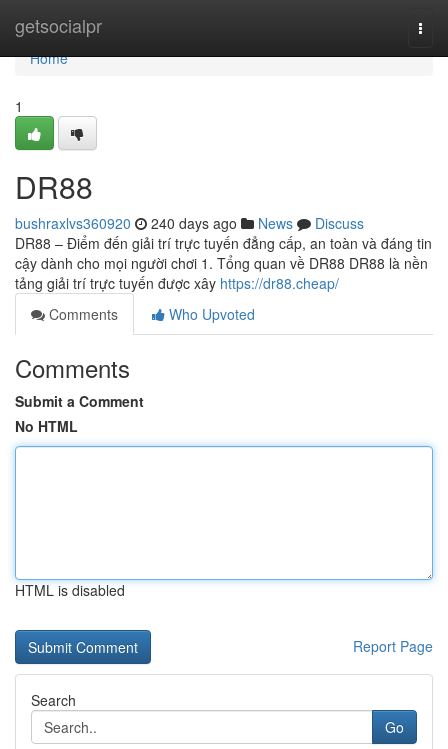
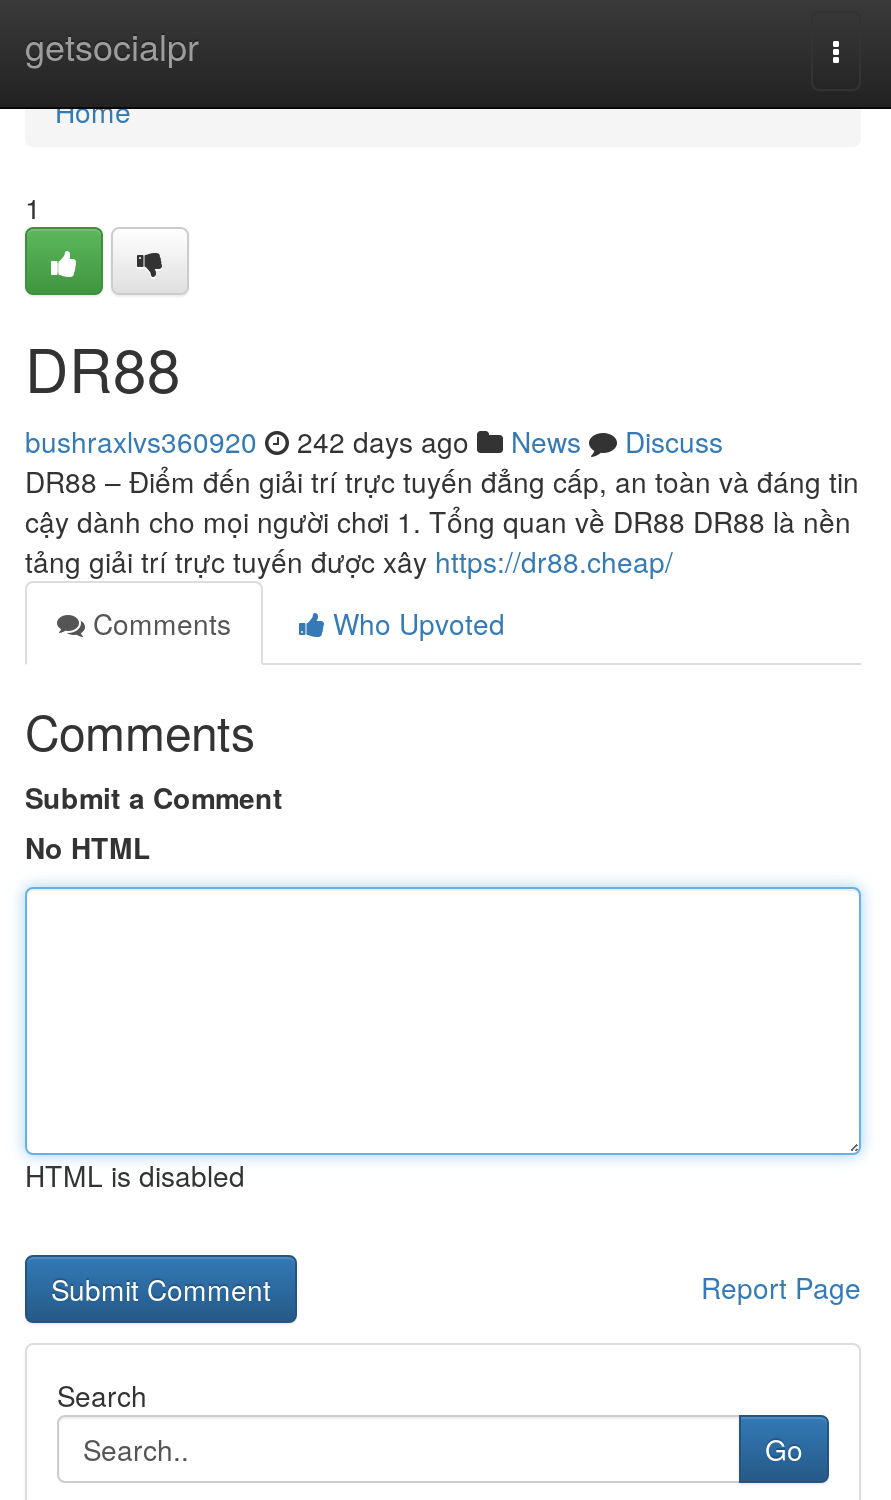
[15,213,364,233] bushraxlvs360920 240 days ago News Discuss -> [25,421,723,461] bushraxlvs360920 242 days ago News Discuss

